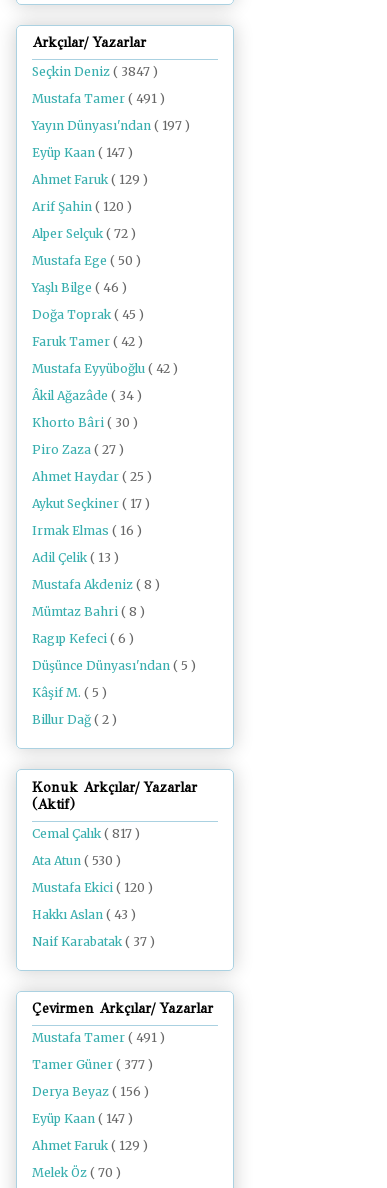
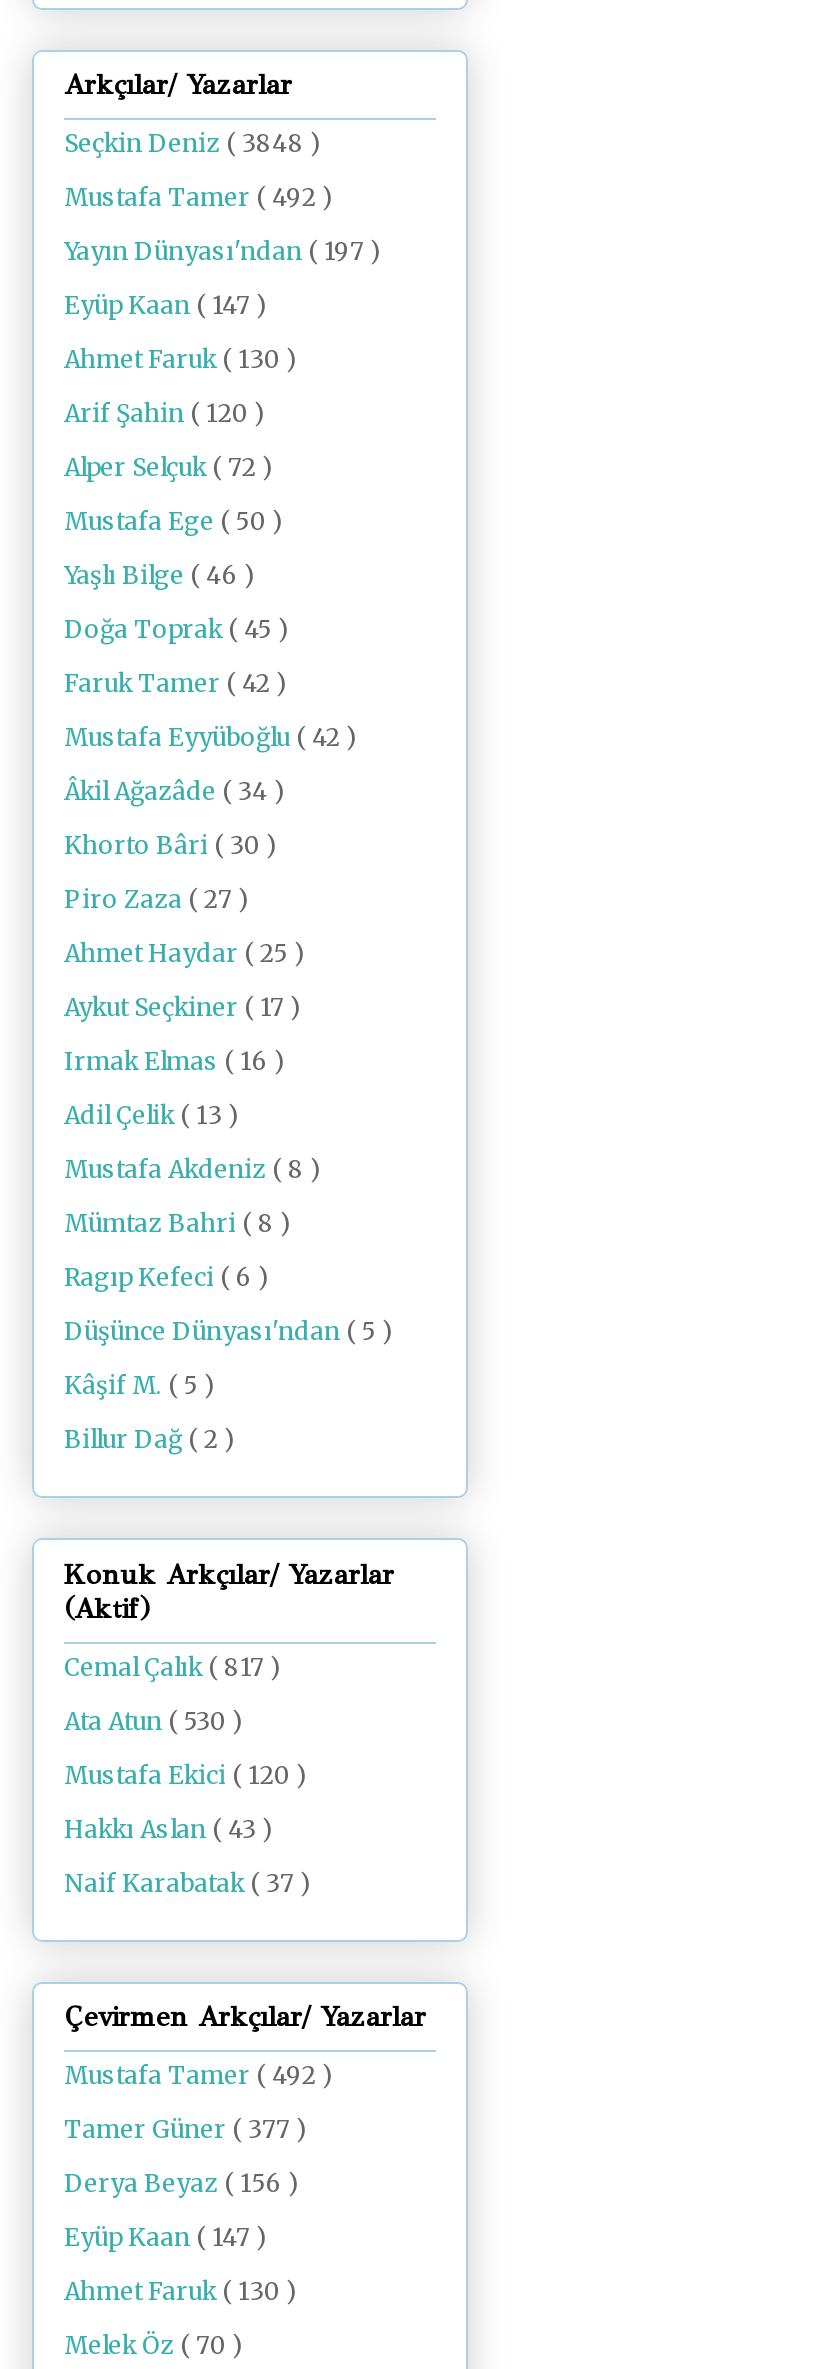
[32,64,158,79] Seçkin Deniz ( 3847 ) -> [64,128,320,158] Seçkin Deniz ( 3848 )
[32,91,165,106] Mustafa Tamer ( 491 ) -> [64,182,332,212] Mustafa Tamer ( 492 )
[32,172,148,187] Ahmet Faruk ( 129 ) -> [64,344,296,374] Ahmet Faruk ( 130 )
[32,1030,165,1045] Mustafa Tamer ( 491 ) -> [64,2060,332,2090] Mustafa Tamer ( 492 )
[32,1138,148,1153] Ahmet Faruk ( 129 ) -> [64,2276,296,2306] Ahmet Faruk ( 130 )

